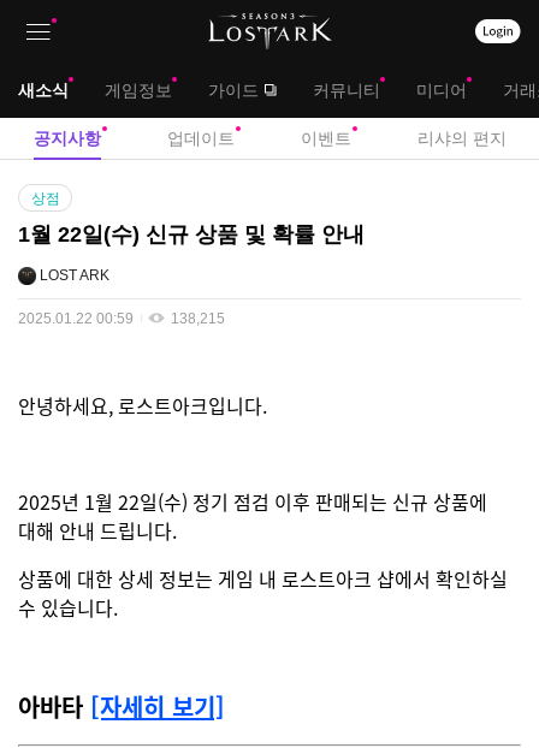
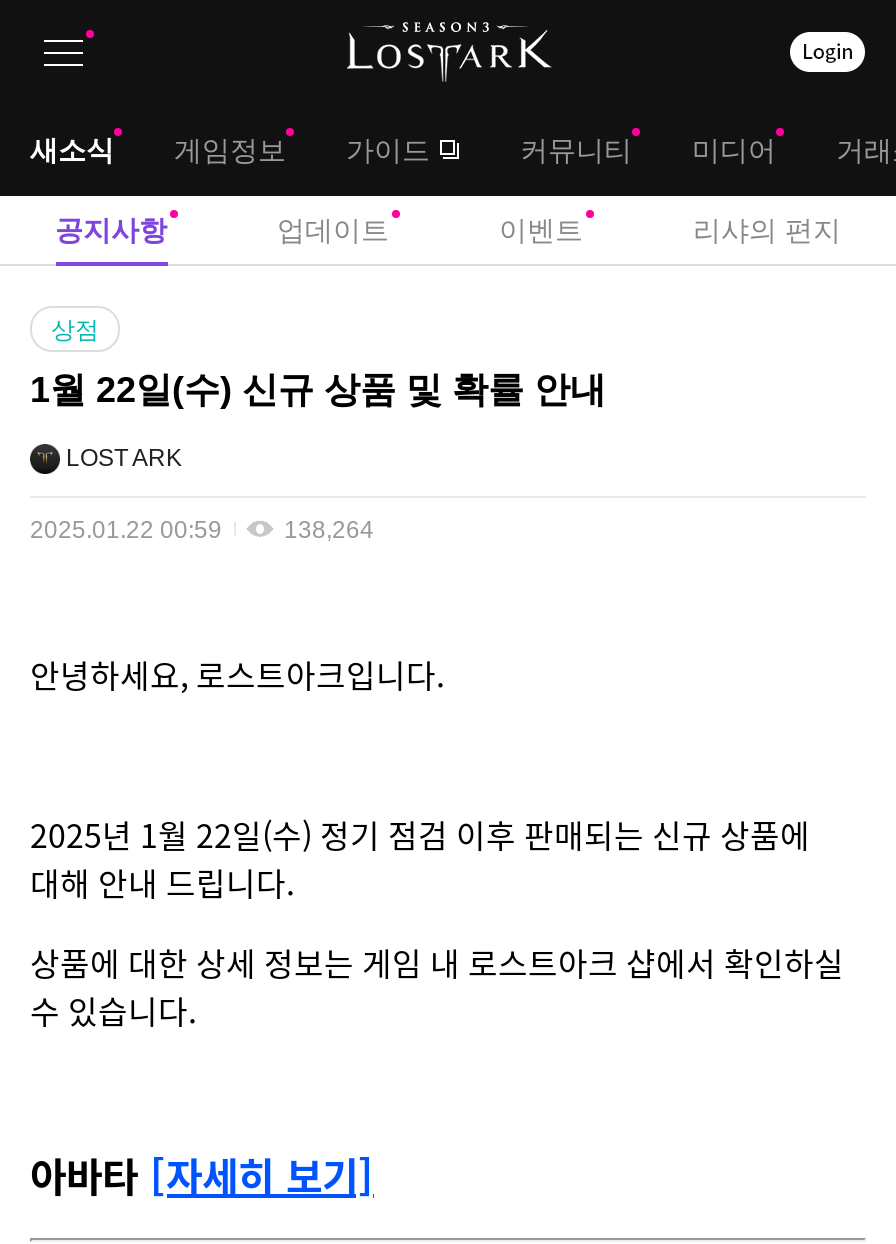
[171,310,225,327] 138,215 -> [284,516,374,544] 138,264

